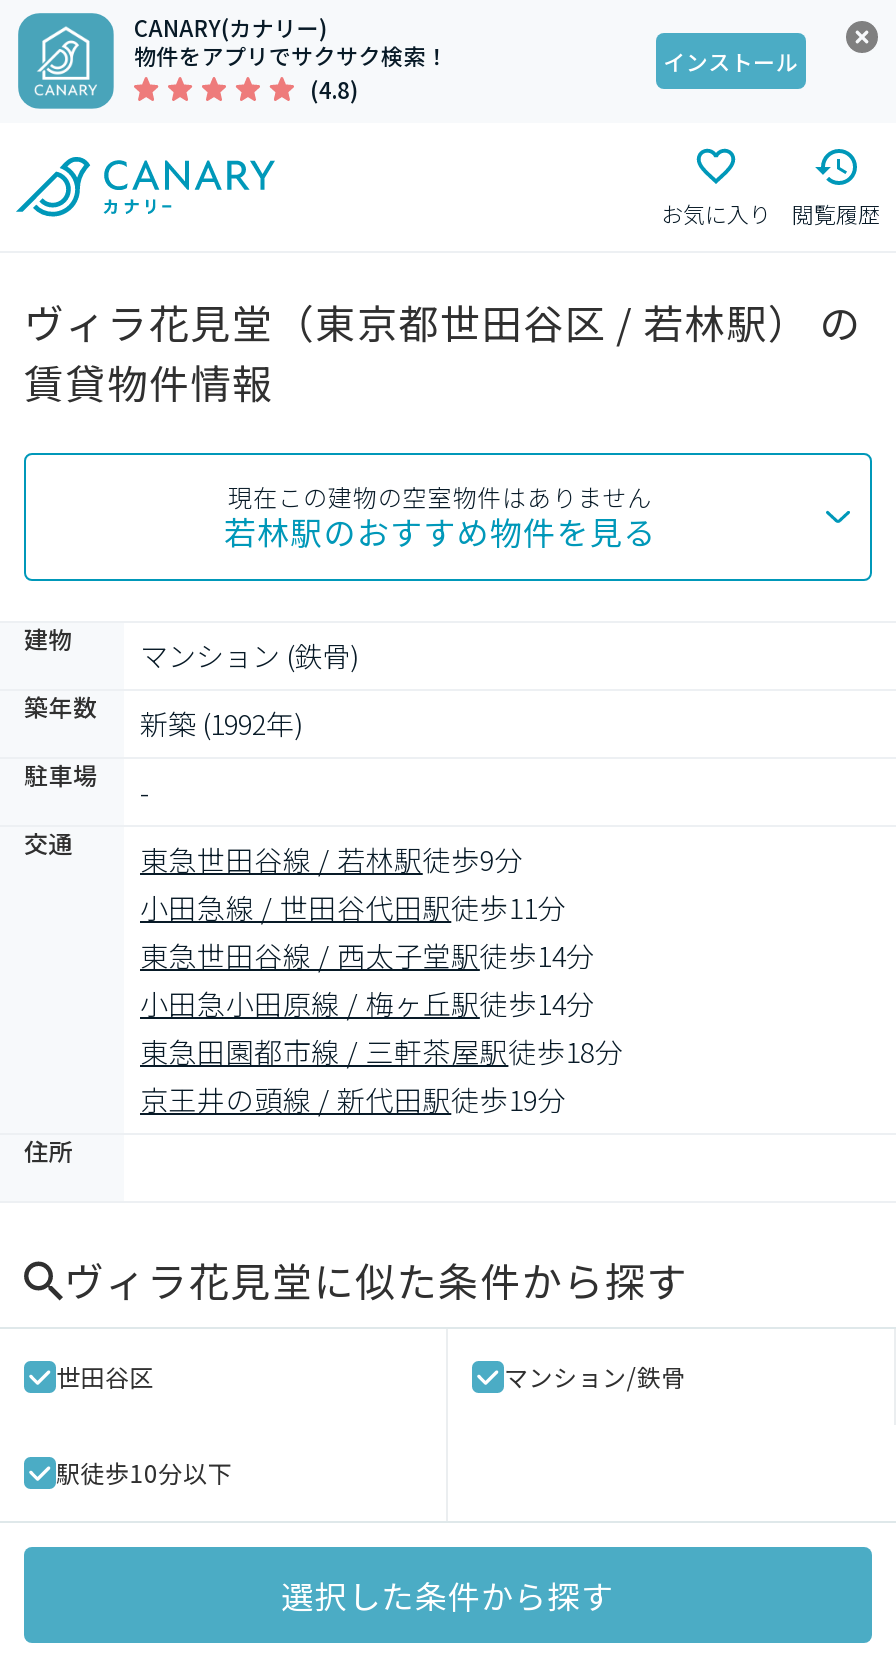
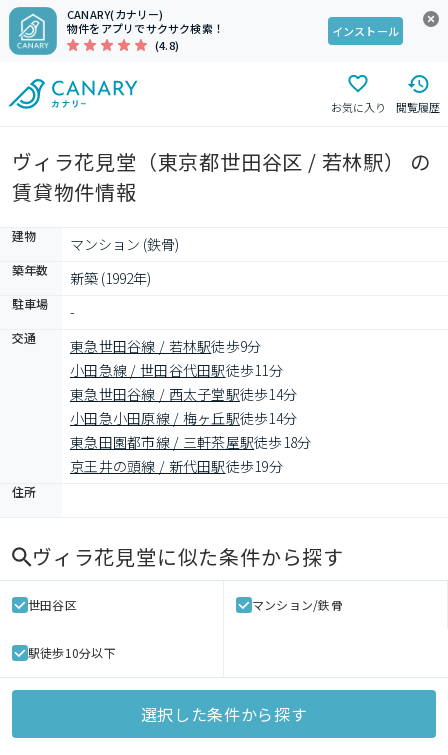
[224,479,656,555] 現在この建物の空室物件はありません | 若林駅のおすすめ物件を見る -> none

